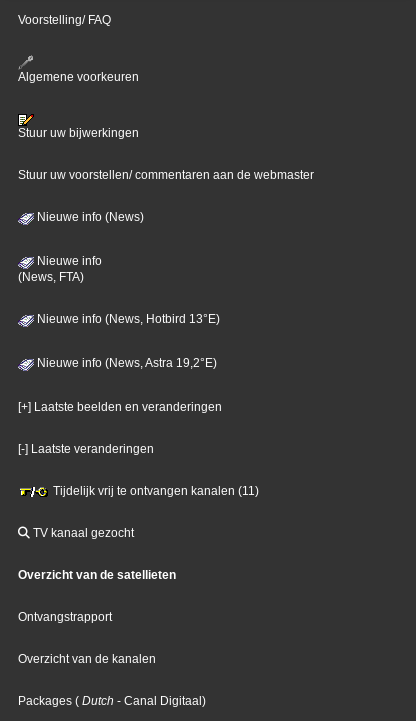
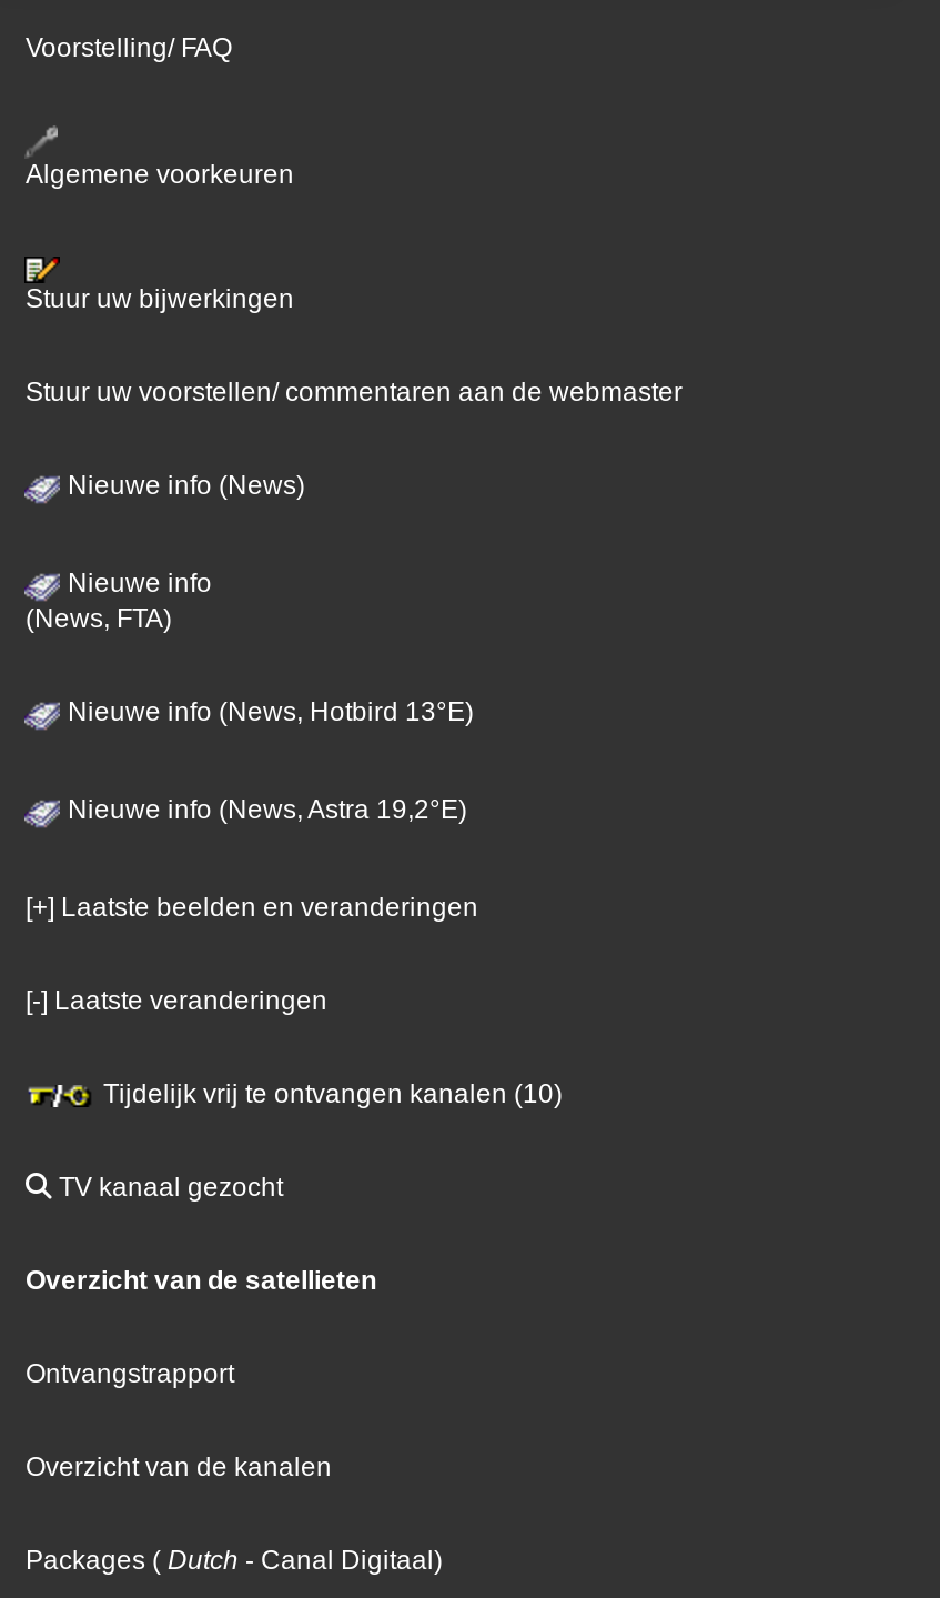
[50,484,259,498] Tijdelijk vrij te ontvangen kanalen (11) -> [96,1079,562,1110] Tijdelijk vrij te ontvangen kanalen (10)

